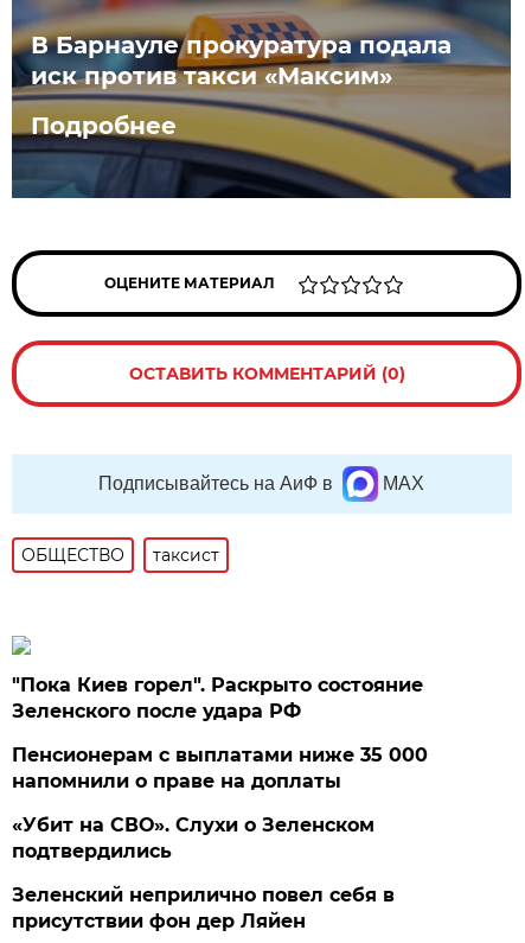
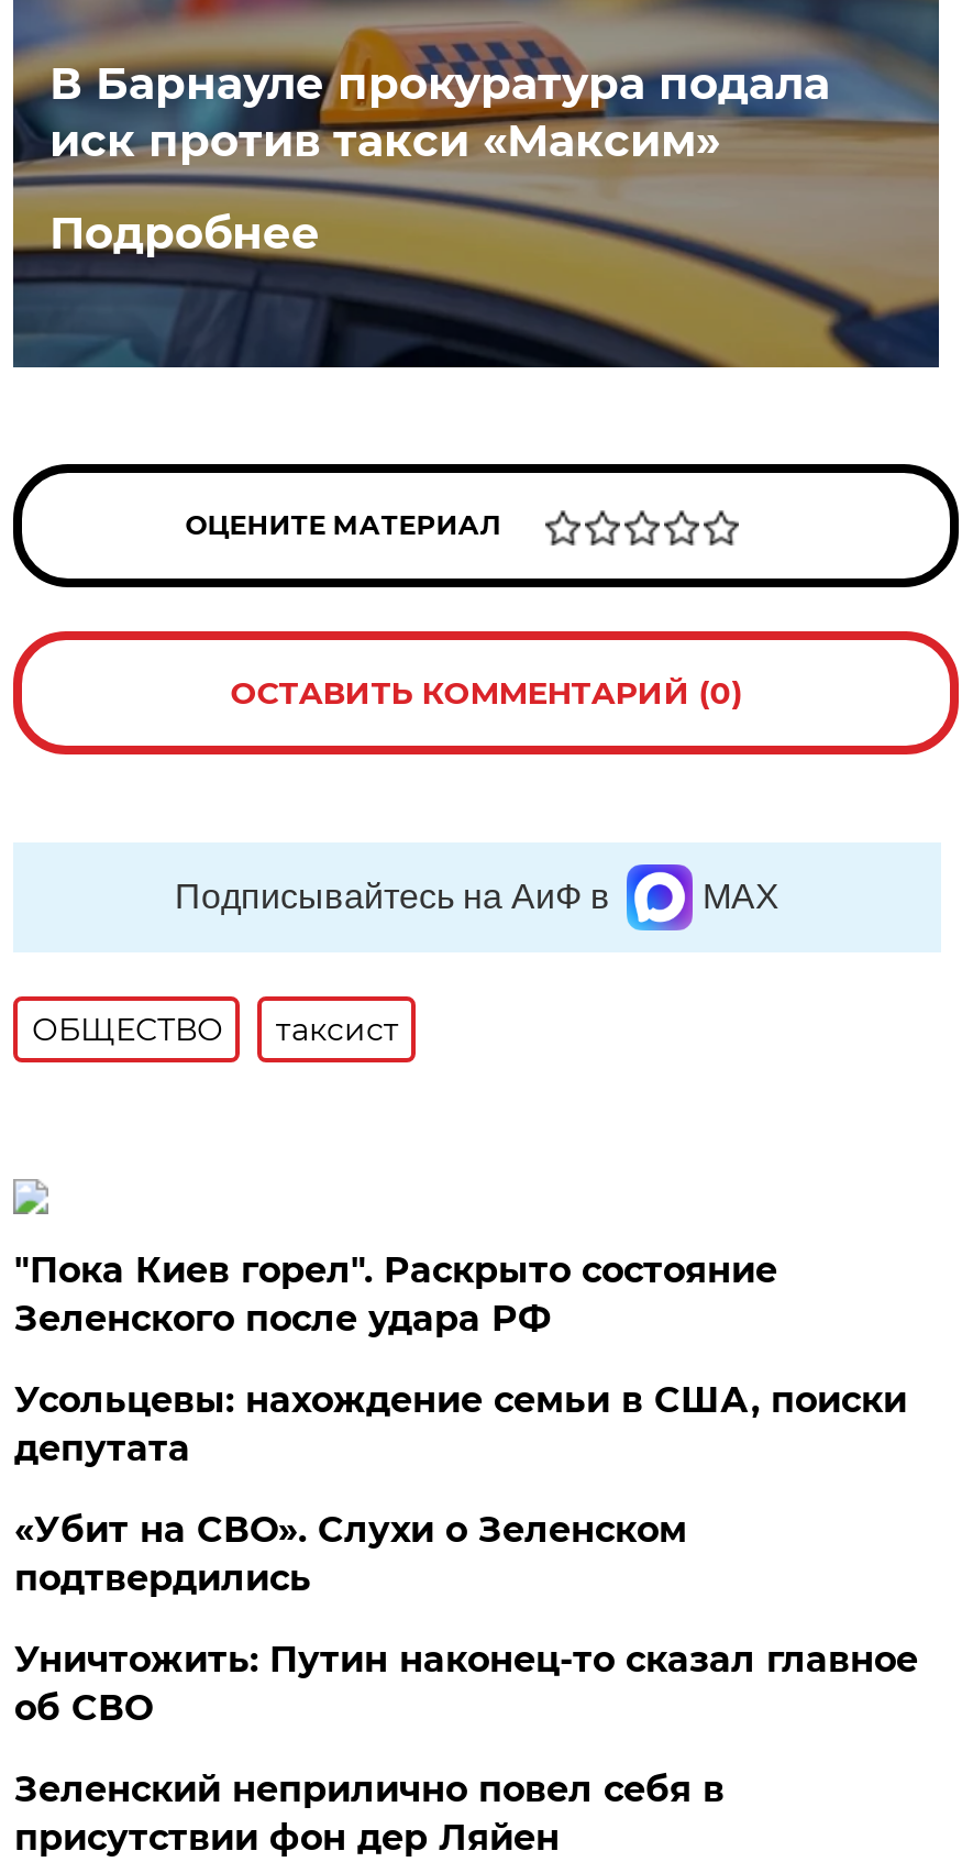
[12,744,428,792] Пенсионерам с выплатами ниже 35 000 | напомнили о праве на доплаты -> [14,1379,907,1469] Усольцевы: нахождение семьи в США, поиски | депутата
none -> [14,1639,918,1729] Уничтожить: Путин наконец-то сказал главное | об СВО

